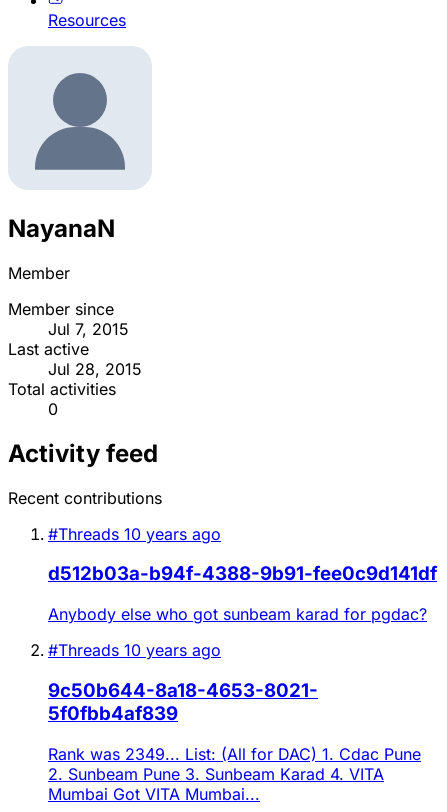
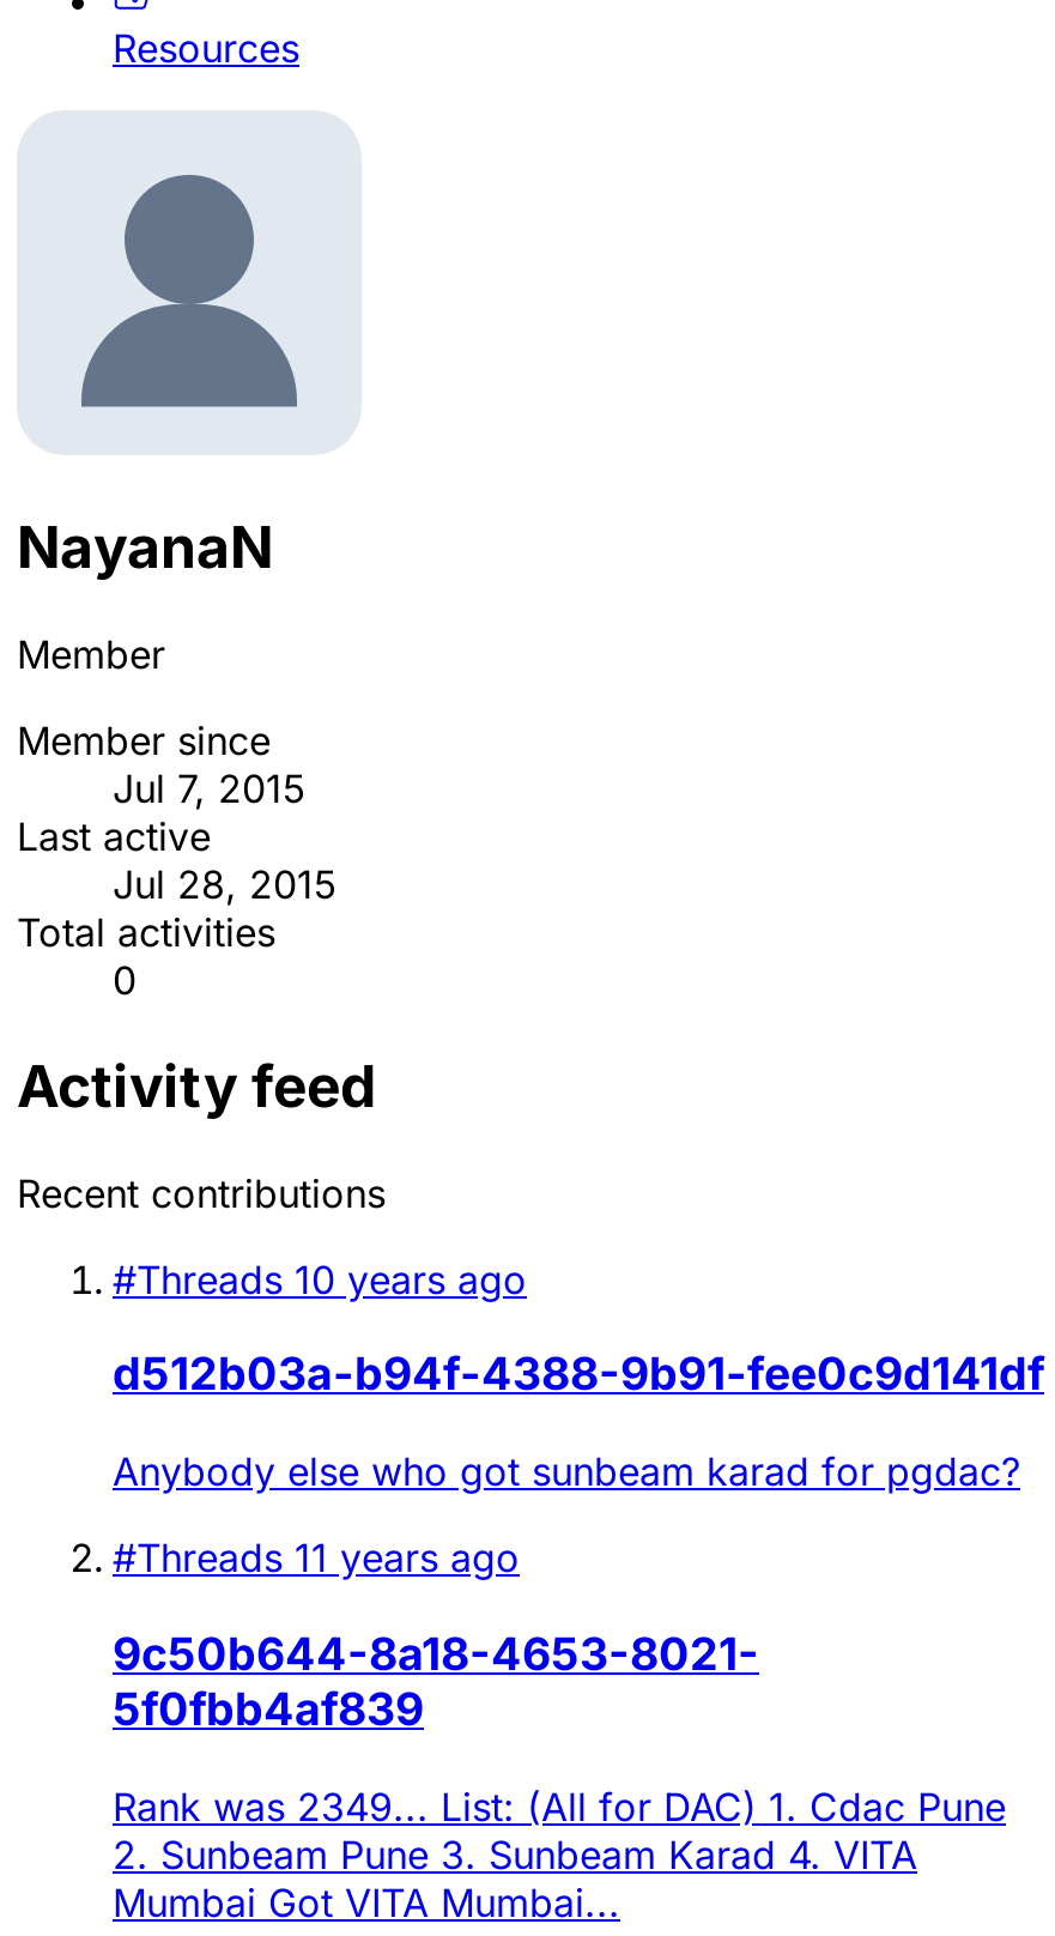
[48,640,221,660] #Threads 10 years ago -> [113,1534,520,1582] #Threads 11 years ago

